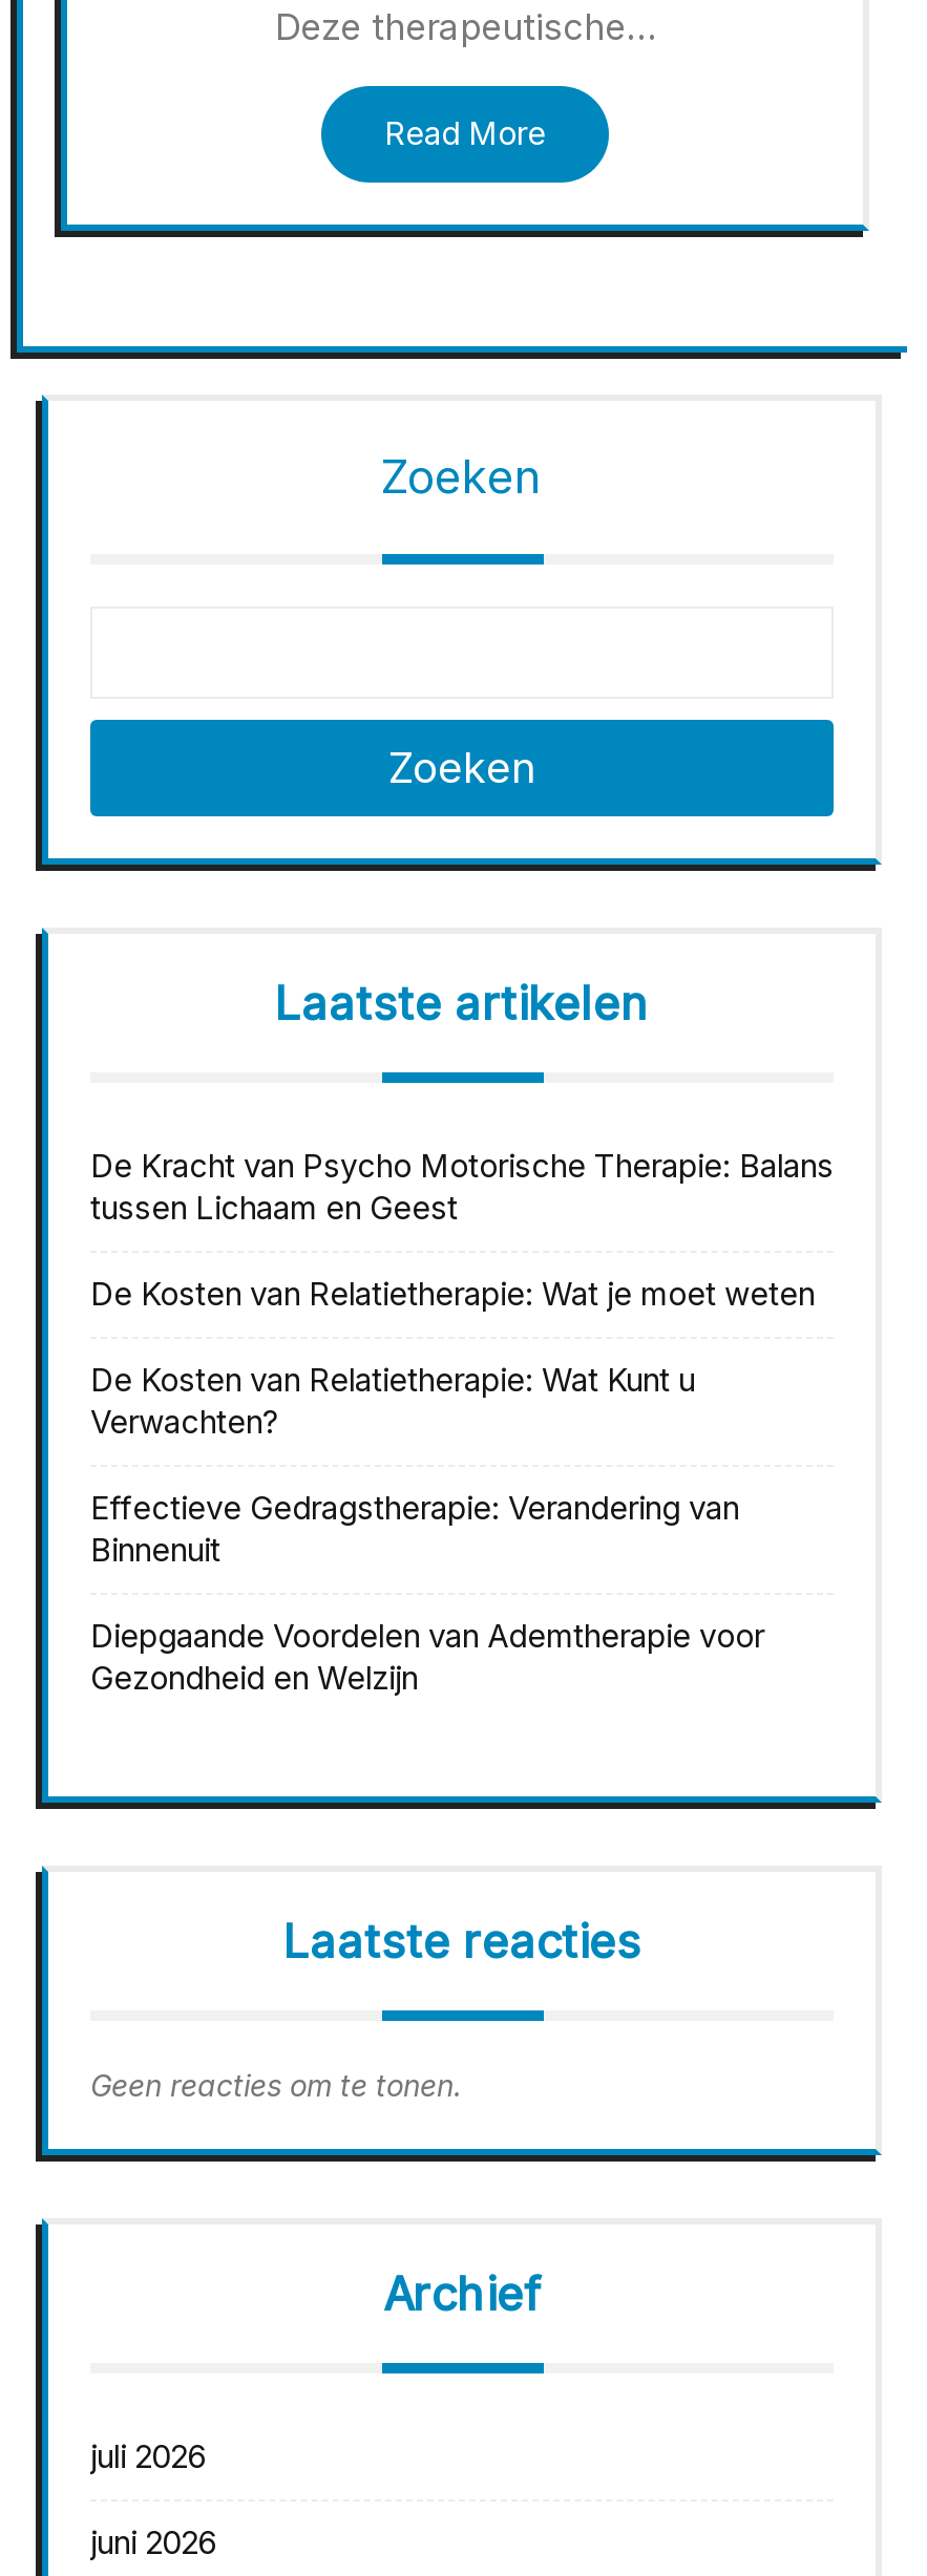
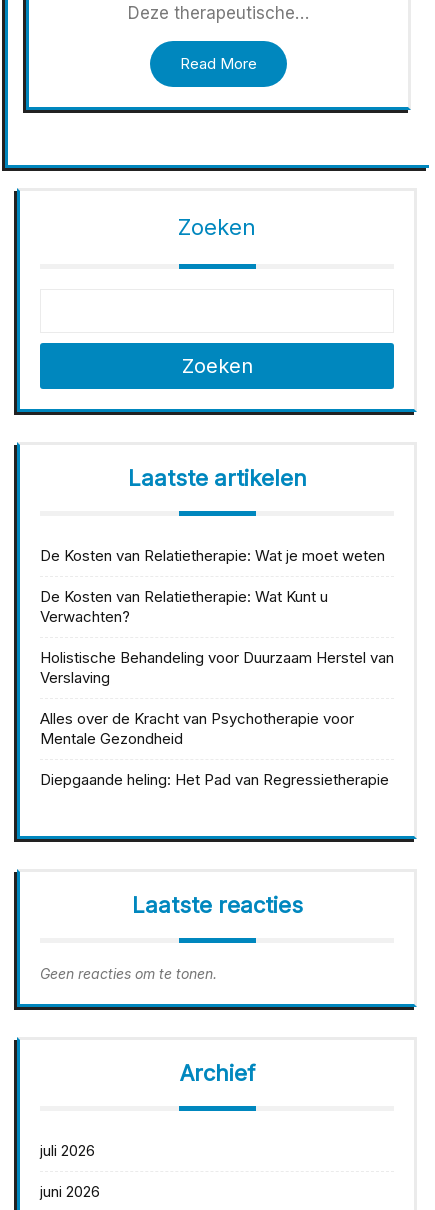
[90,1145,834,1227] De Kracht van Psycho Motorische Therapie: Balans | tussen Lichaam en Geest -> none
moved [90,1273,815,1441] -> [40,546,385,626]: De Kosten van Relatietherapie: Wat je moet weten | De Kosten van Relatietherapie: Wat Kunt u | Verwachten?
[90,1487,764,1697] Effectieve Gedragstherapie: Verandering van | Binnenuit | Diepgaande Voordelen van Ademtherapie voor | Gezondheid en Welzijn -> [40,648,394,789] Holistische Behandeling voor Duurzaam Herstel van | Verslaving | Alles over de Kracht van Psychotherapie voor | Mentale Gezondheid | Diepgaande heling: Het Pad van Regressietherapie

